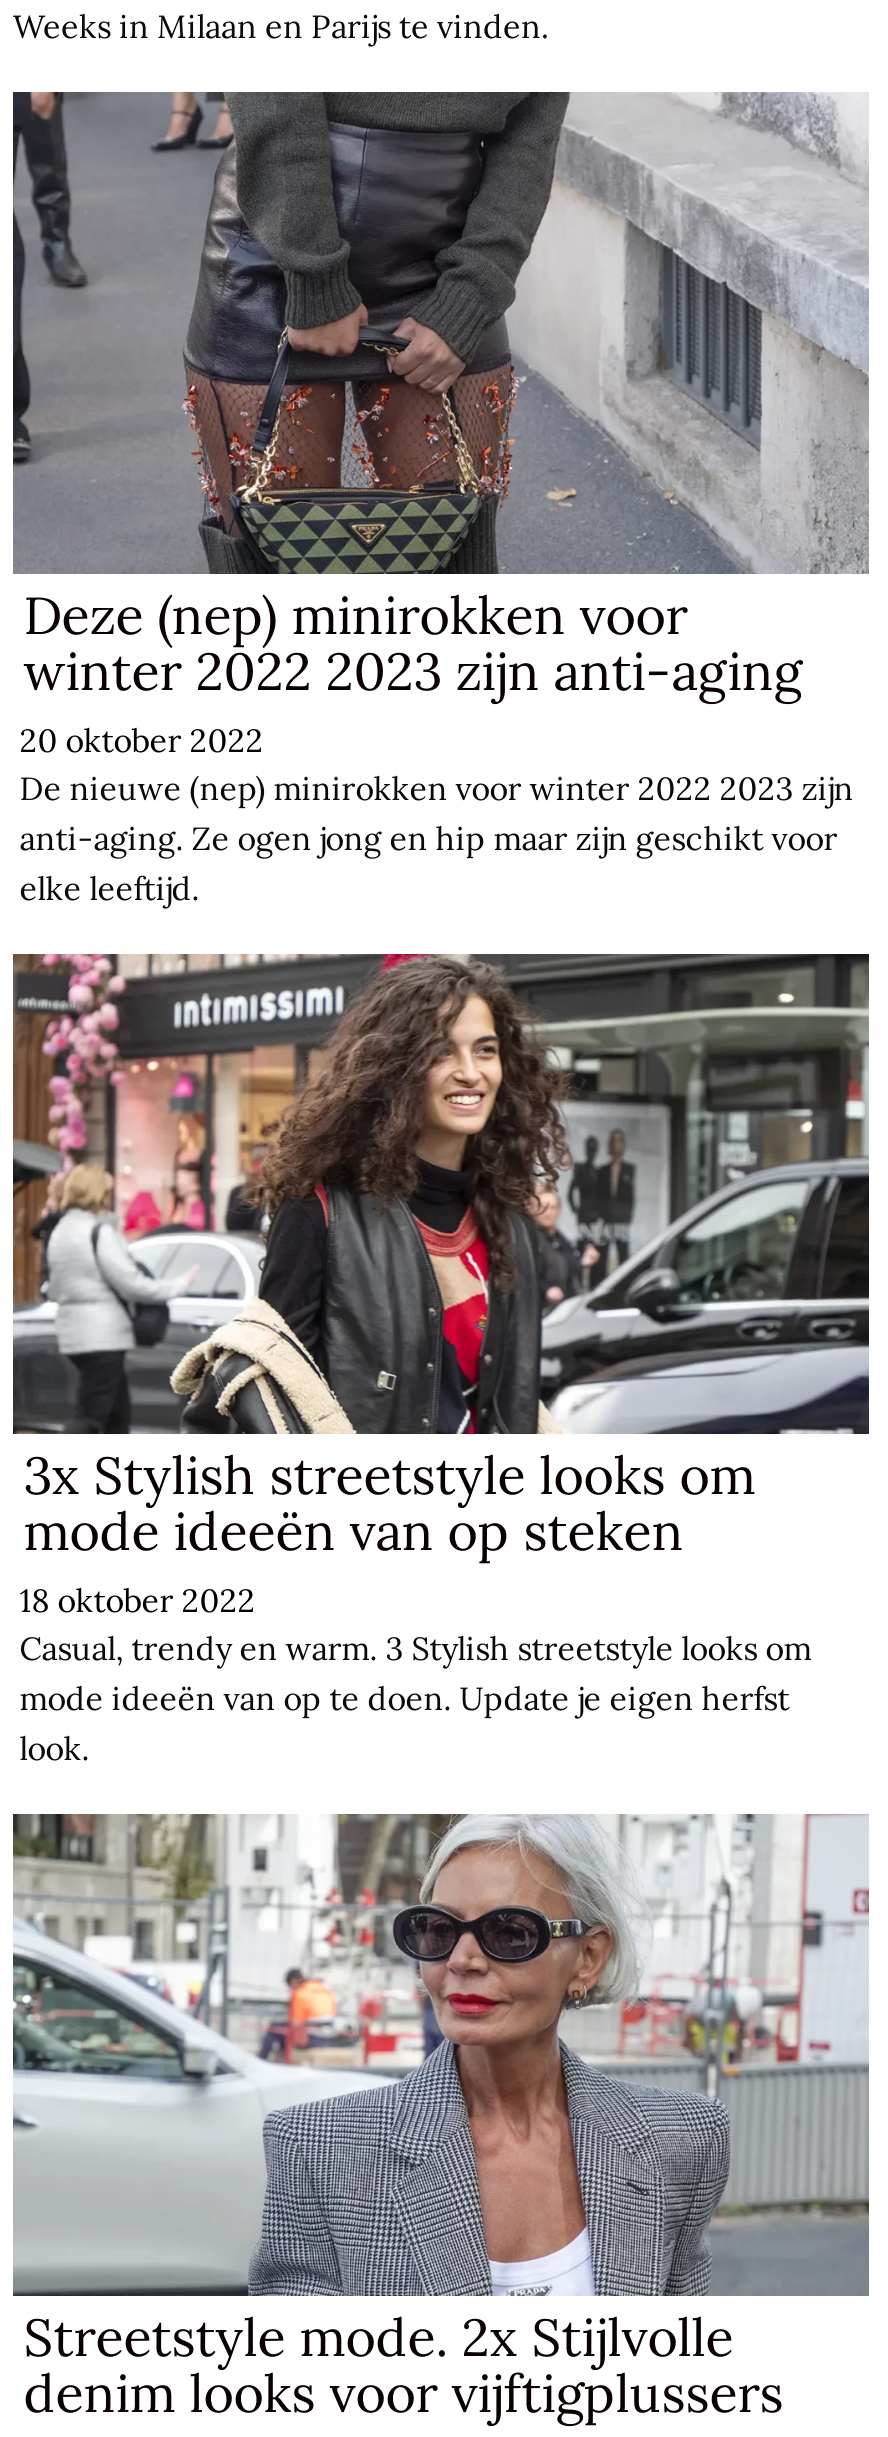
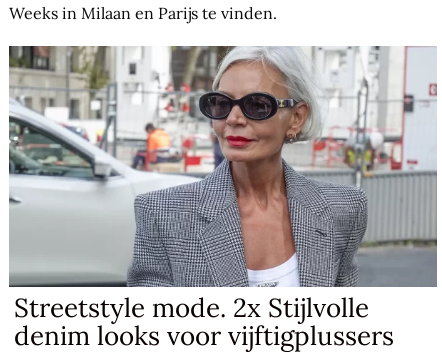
[11,90,867,907] [image] | Deze (nep) minirokken voor | winter 2022 2023 zijn anti-aging | 20 oktober 2022 | De nieuwe (nep) minirokken voor winter 2022 2023 zijn | anti-aging. Ze ogen jong en hip maar zijn geschikt voor | elke leeftijd. -> none
[11,952,871,1769] [image] | 3x Stylish streetstyle looks om | mode ideeën van op steken | 18 oktober 2022 | Casual, trendy en warm. 3 Stylish streetstyle looks om | mode ideeën van op te doen. Update je eigen herfst | look. -> none

